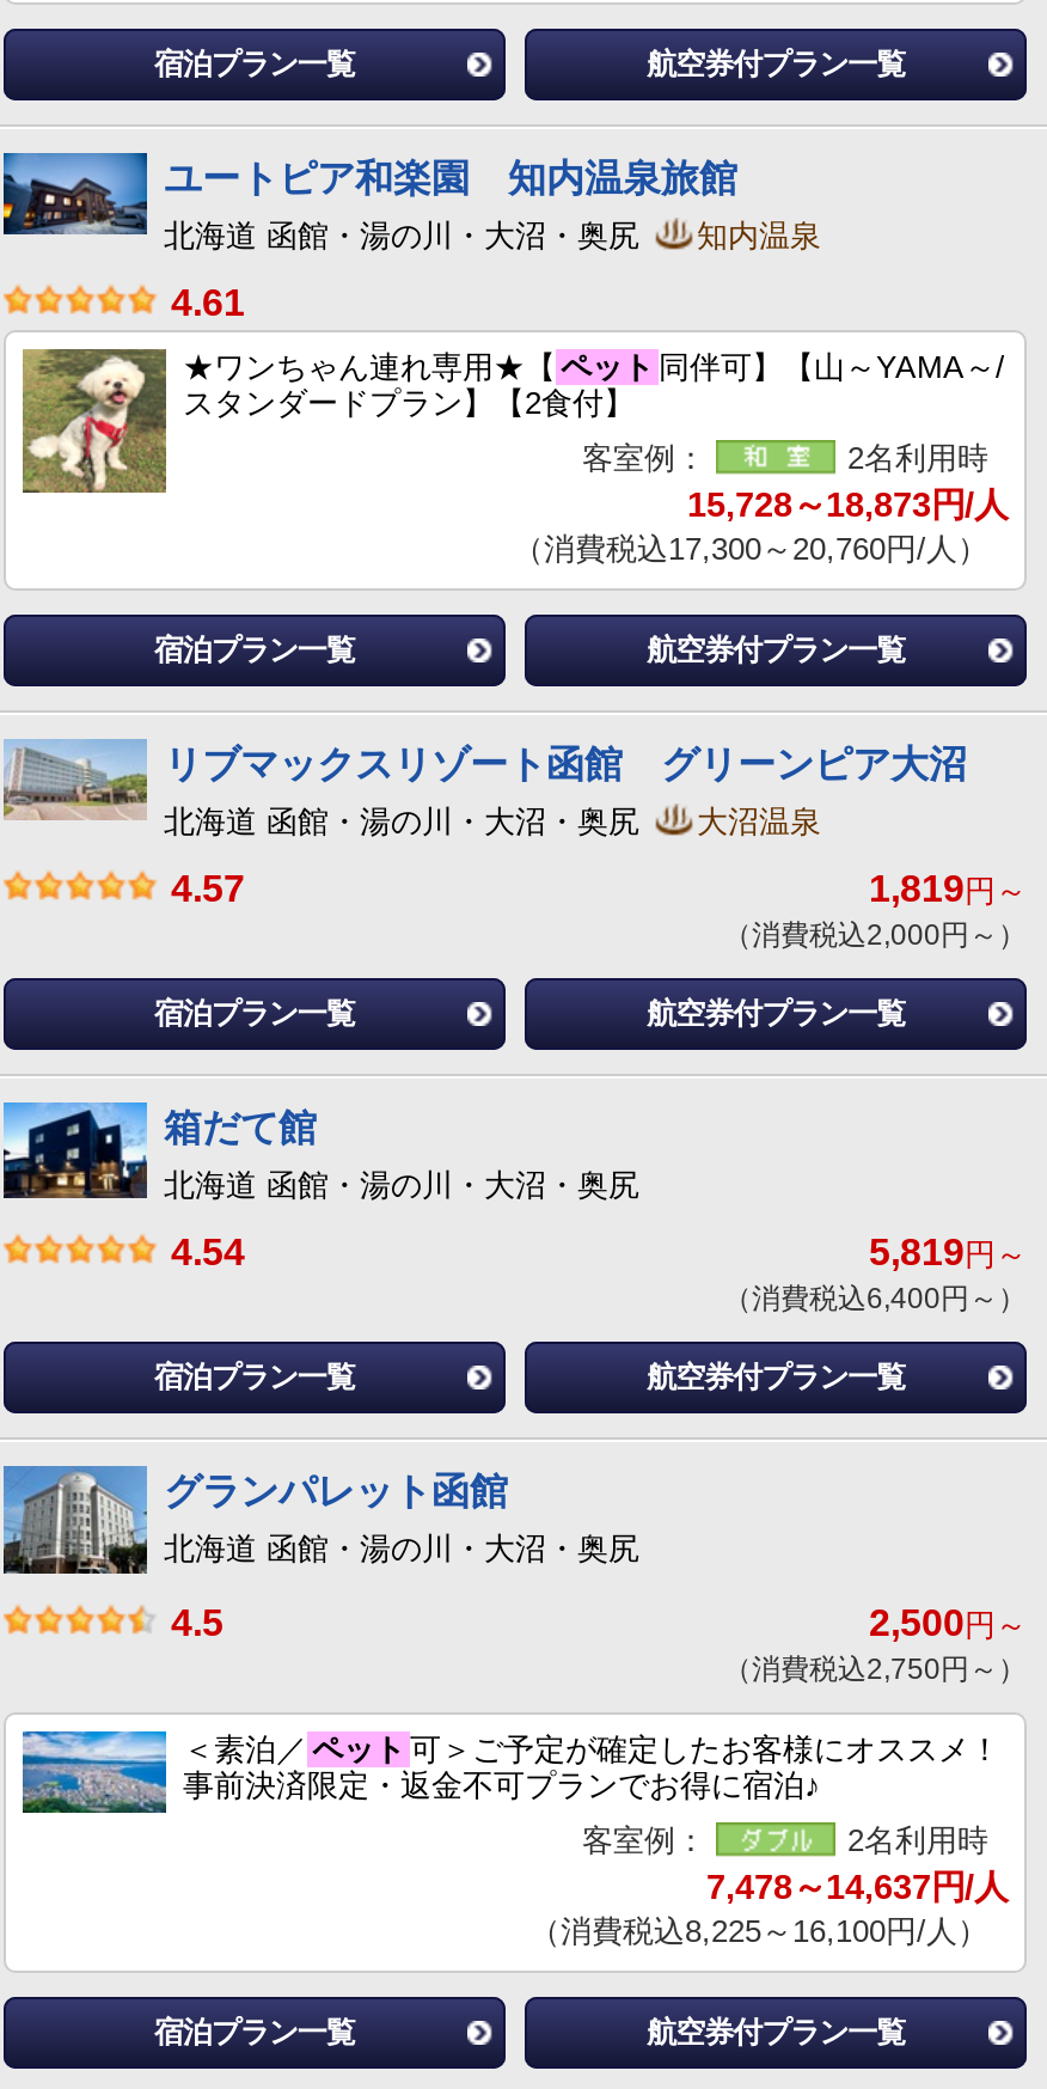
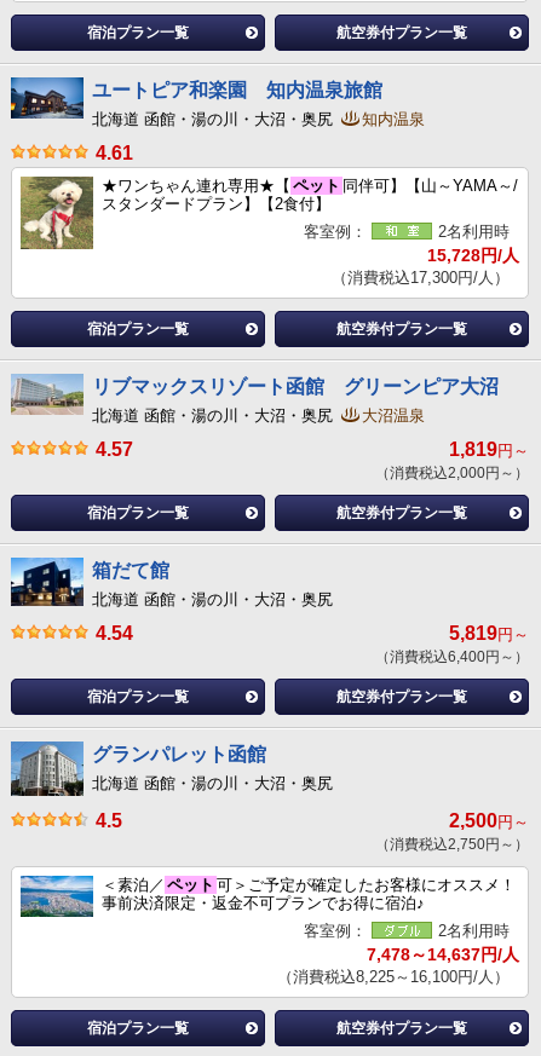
[513,485,1008,567] 15,728～18,873円/人 | （消費税込17,300～20,760円/人） -> [332,246,519,287] 15,728円/人 | （消費税込17,300円/人）

